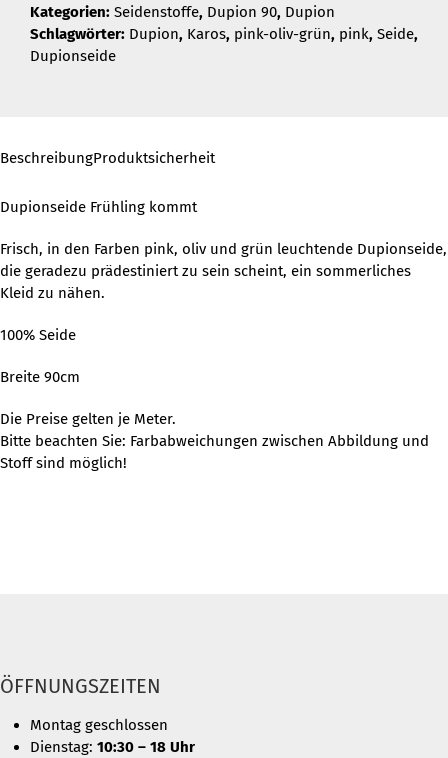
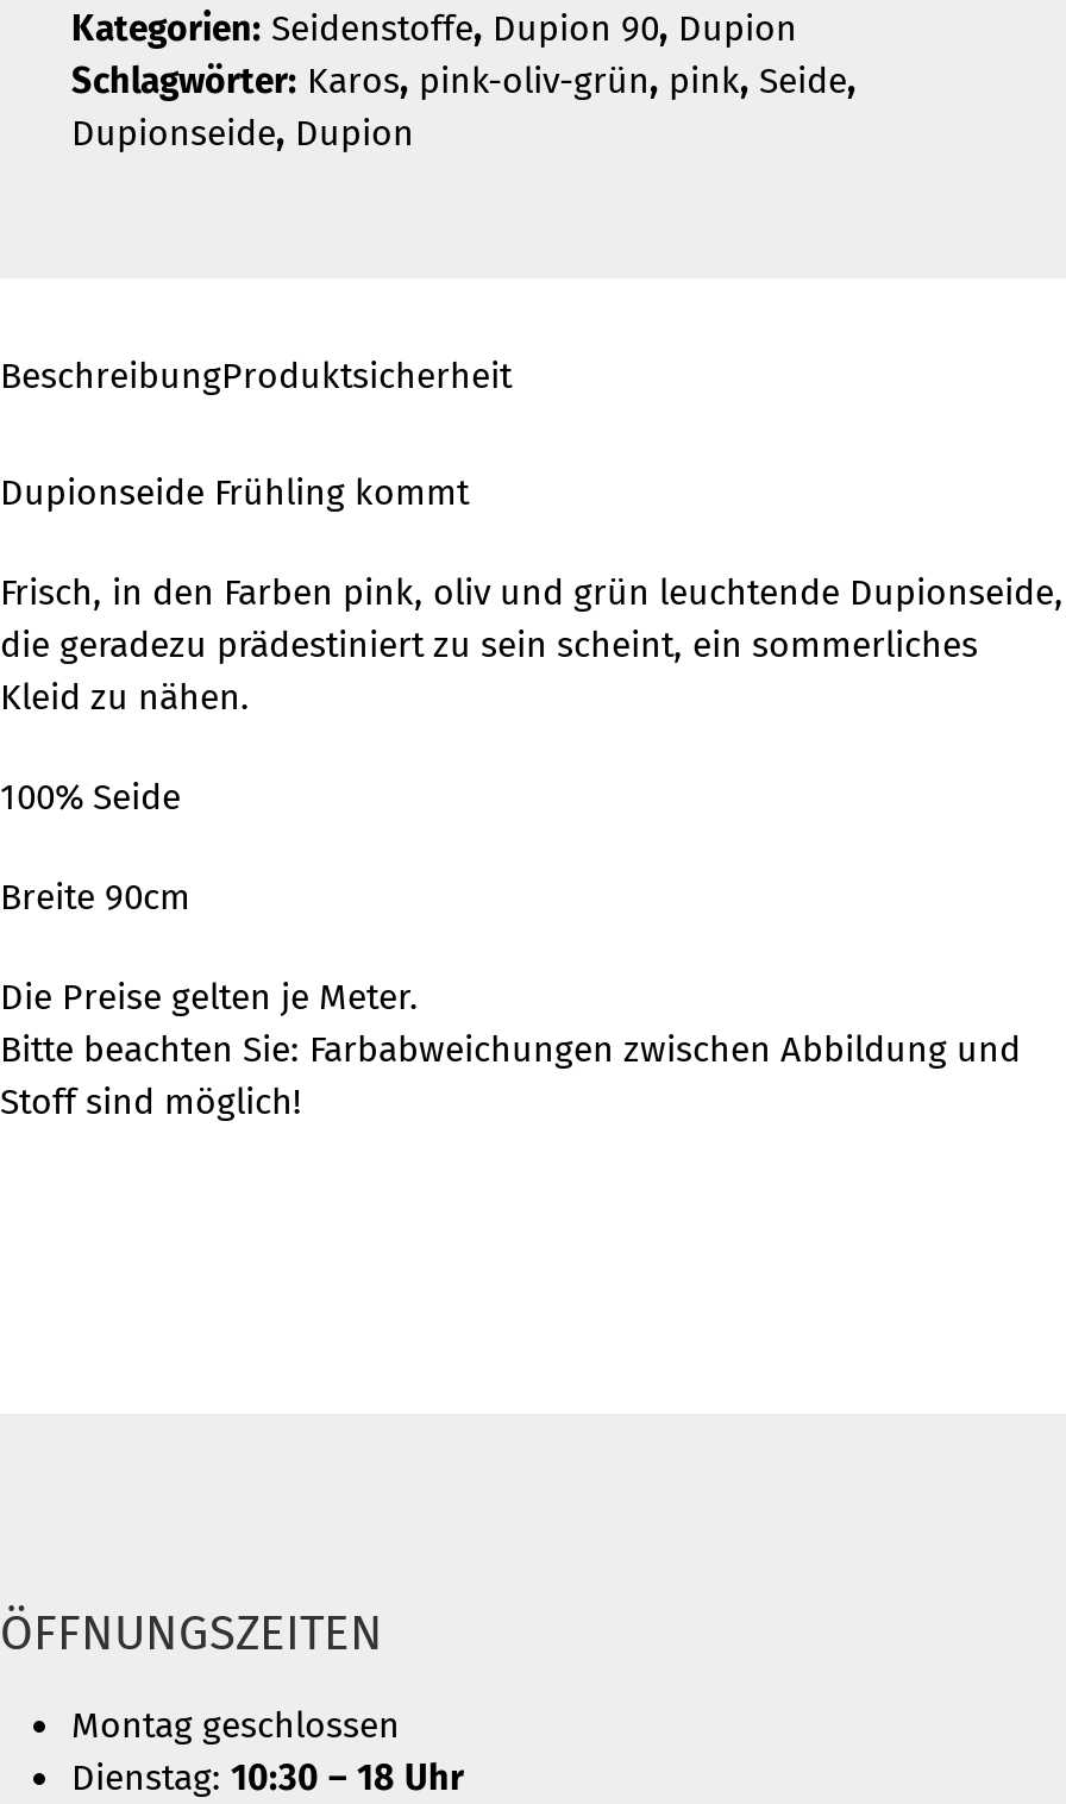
[30,25,418,65] Schlagwörter: Dupion, Karos, pink-oliv-grün, pink, Seide, | Dupionseide -> [71,59,857,155] Schlagwörter: Karos, pink-oliv-grün, pink, Seide, | Dupionseide, Dupion

